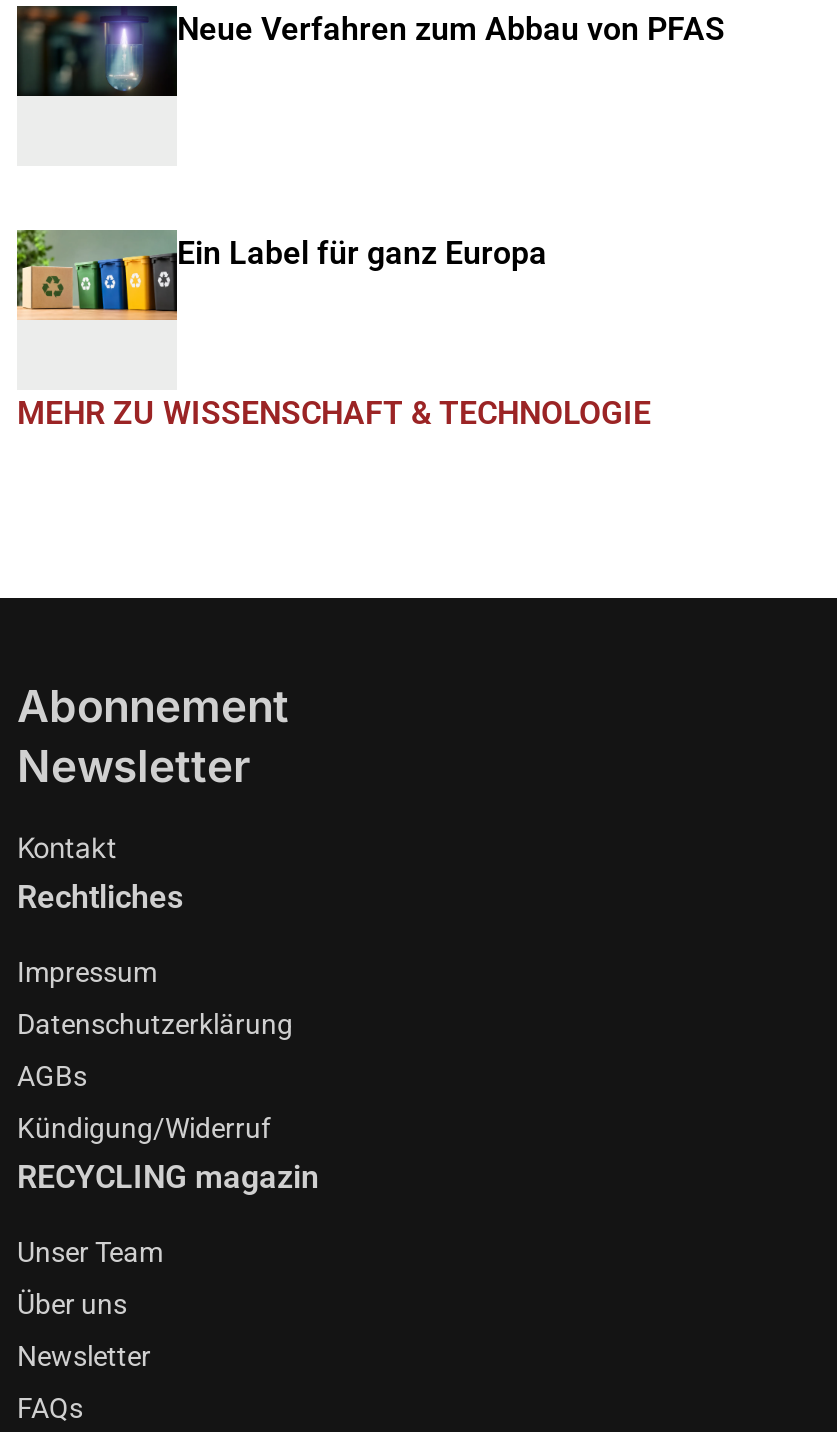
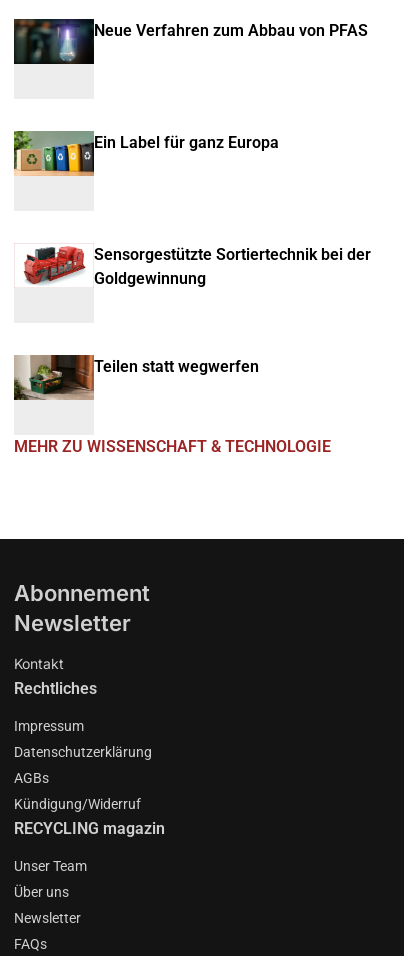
none -> [13,354,259,401] [image] | Teilen statt wegwerfen
none -> [23,245,371,288] [image] | Sensorgestützte Sortiertechnik bei der | Goldgewinnung

